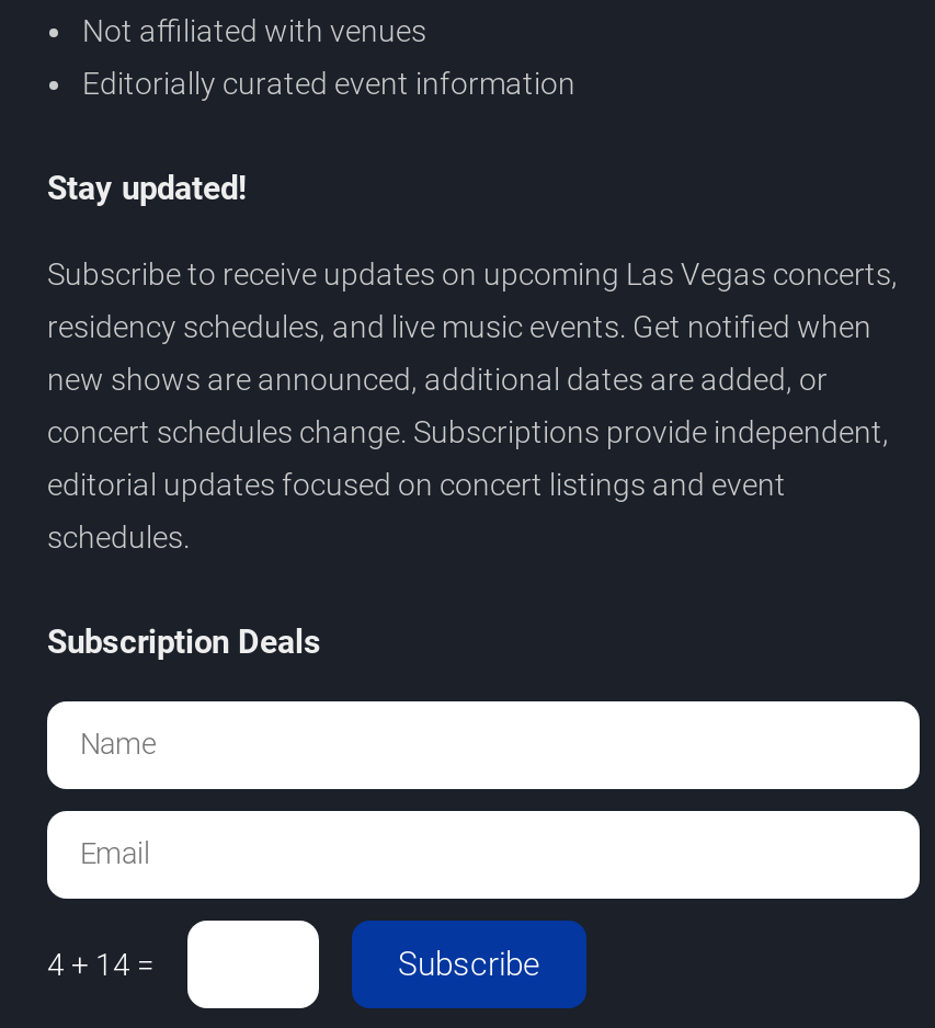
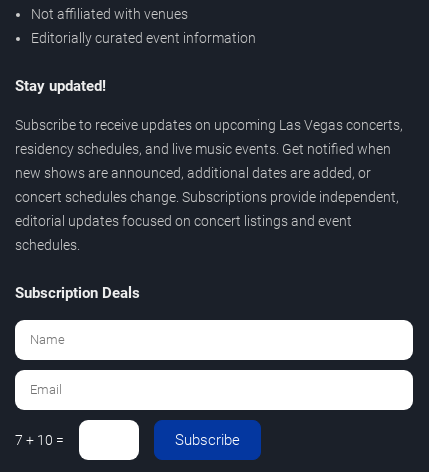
[47,946,155,982] 4 + 14 = -> [15,432,64,448] 7 + 10 =

